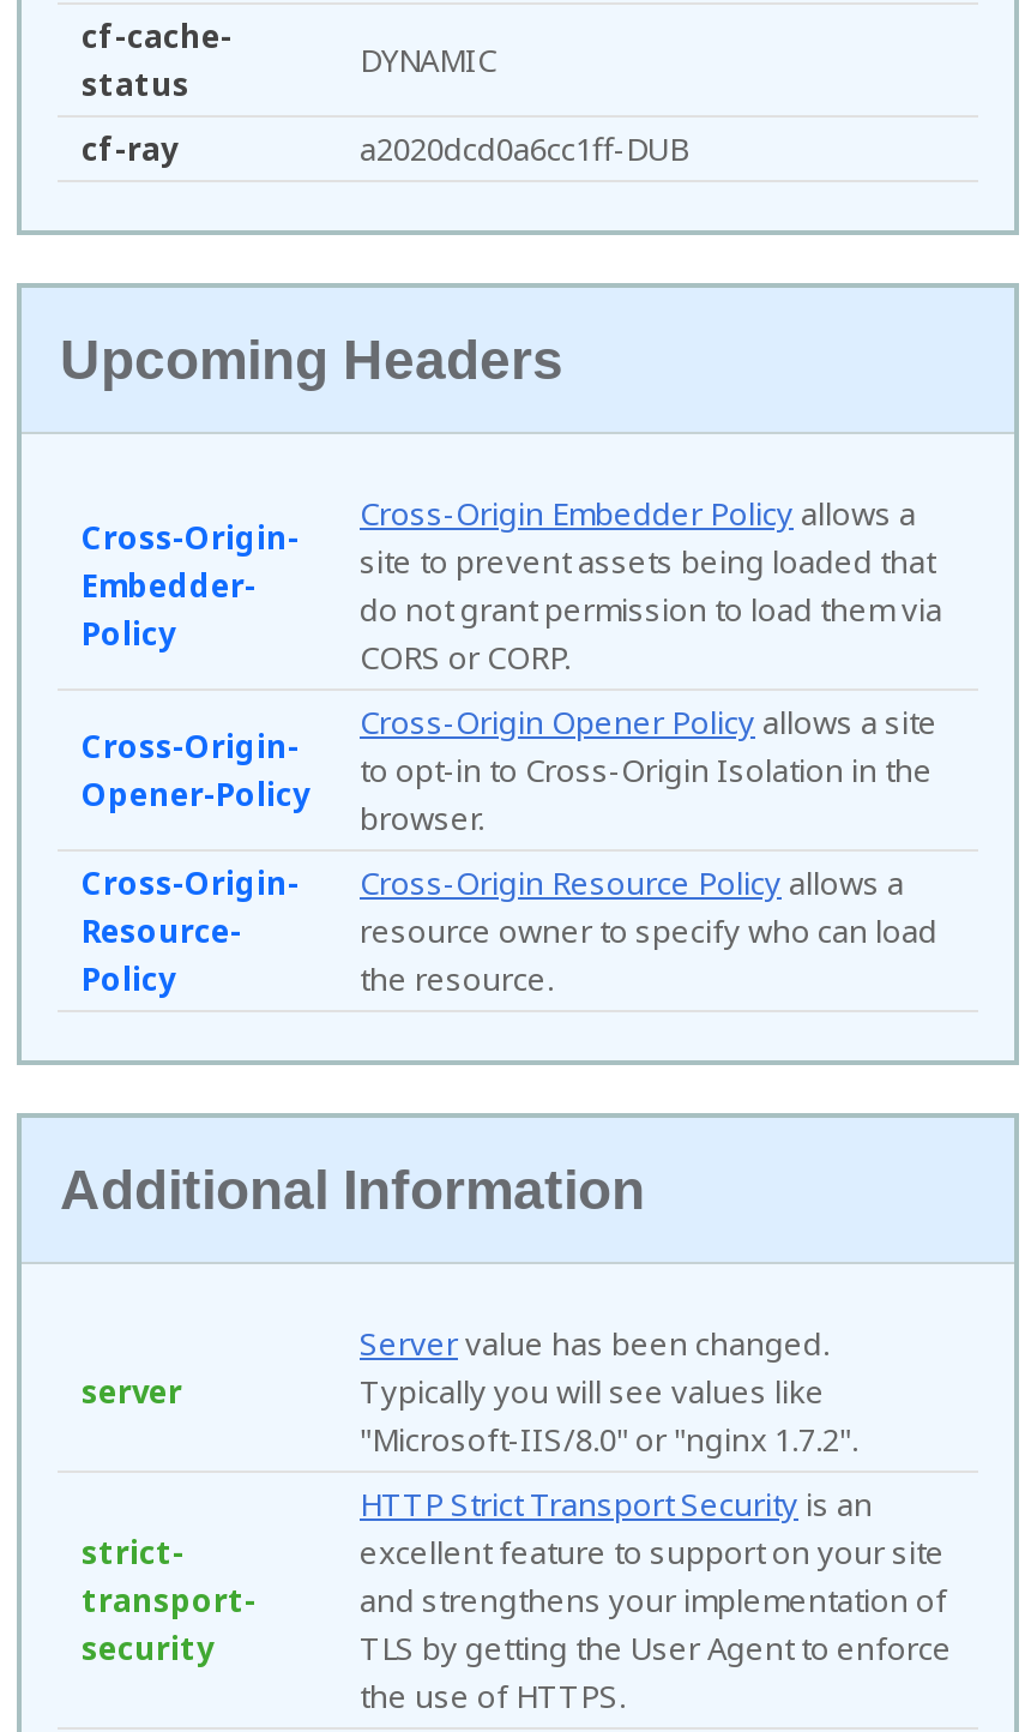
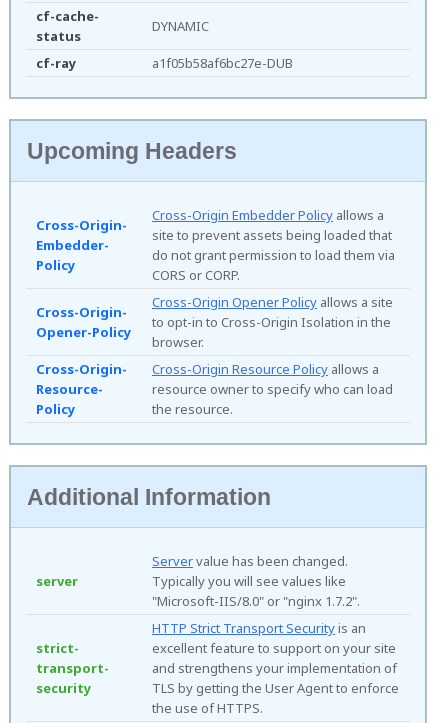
[360,128,688,171] a2020dcd0a6cc1ff-DUB -> [152,54,293,72] a1f05b58af6bc27e-DUB

